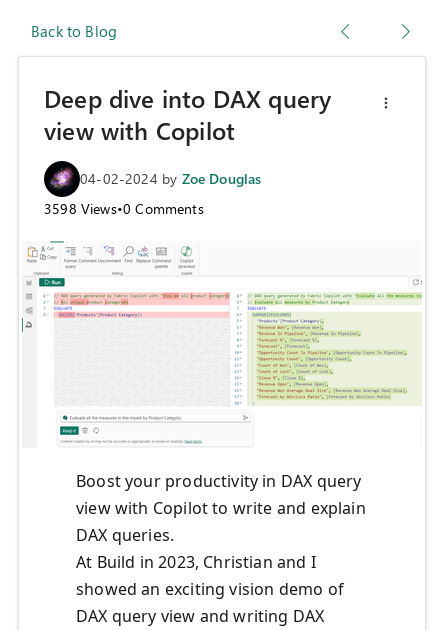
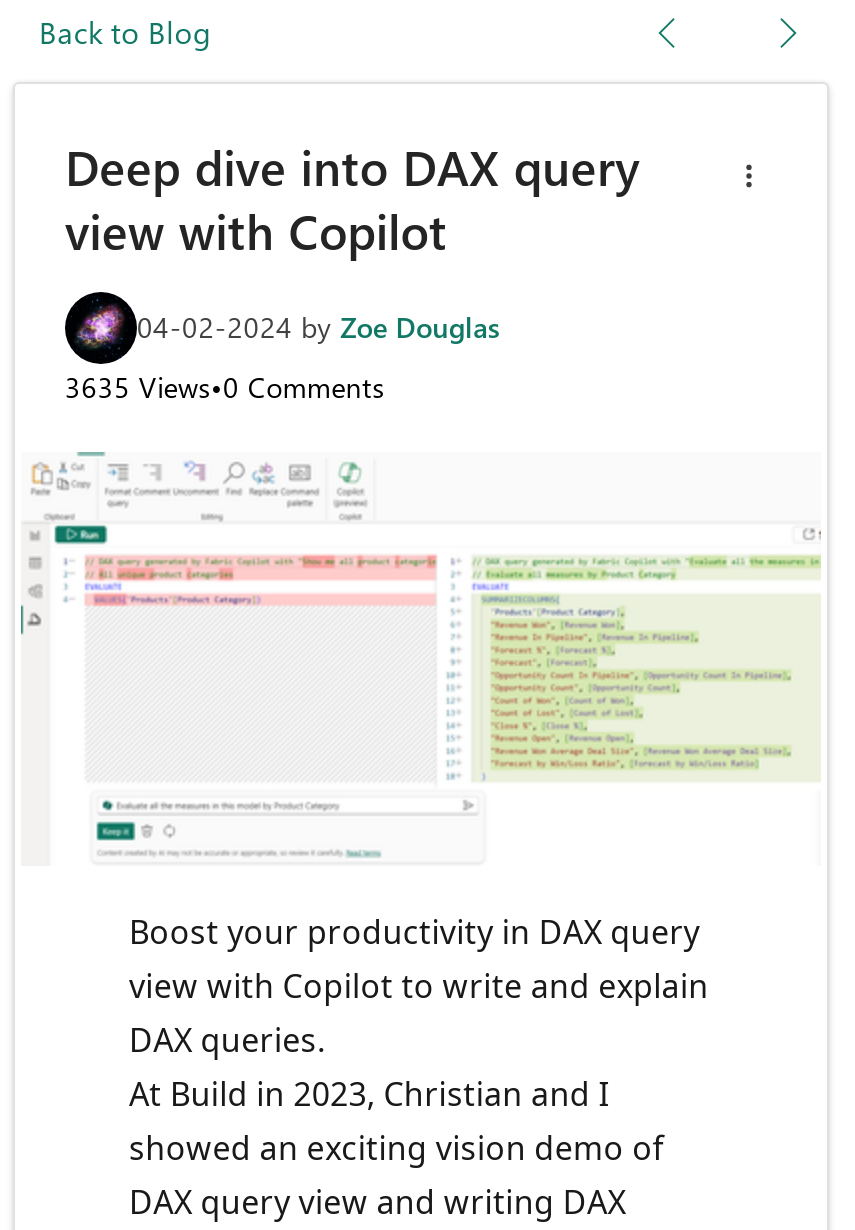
[44,199,204,218] 3598 Views•0 Comments -> [65,369,385,407] 3635 Views•0 Comments

